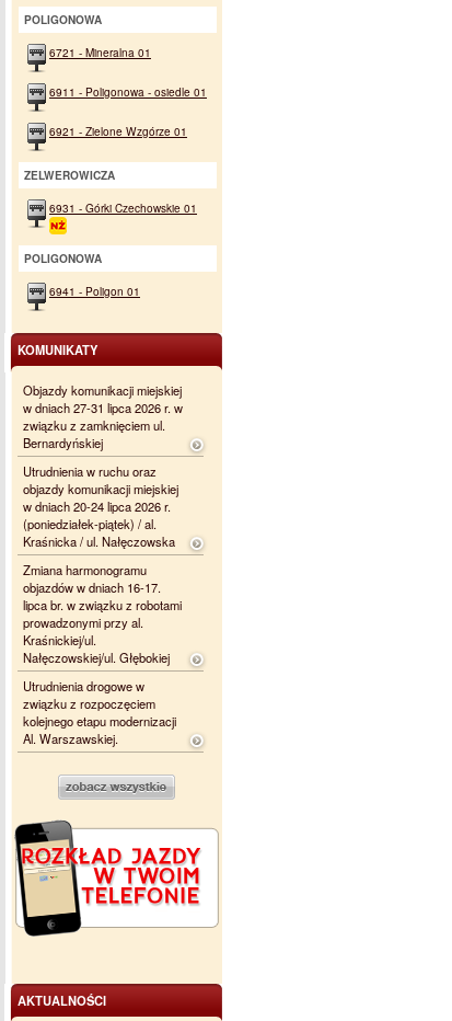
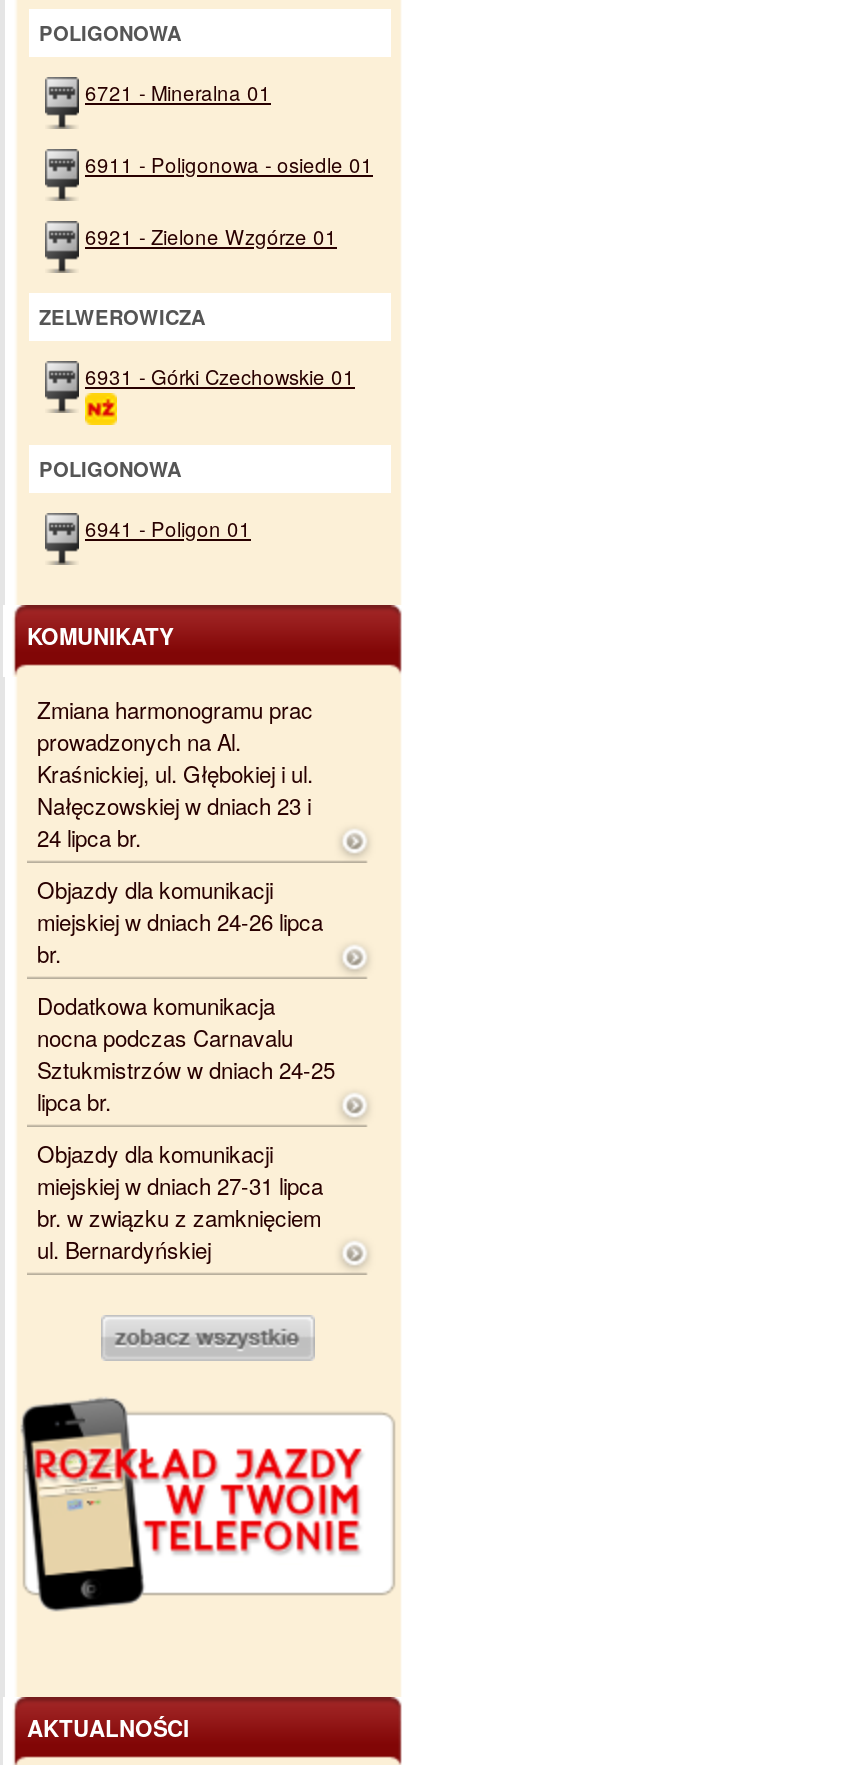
[23,382,183,452] Objazdy komunikacji miejskiej | w dniach 27-31 lipca 2026 r. w | związku z zamknięciem ul. | Bernardyńskiej -> [37,694,313,854] Zmiana harmonogramu prac | prowadzonych na Al. | Kraśnickiej, ul. Głębokiej i ul. | Nałęczowskiej w dniach 23 i | 24 lipca br.
[23,463,178,550] Utrudnienia w ruchu oraz | objazdy komunikacji miejskiej | w dniach 20-24 lipca 2026 r. | (poniedziałek-piątek) / al. | Kraśnicka / ul. Nałęczowska -> [37,874,323,970] Objazdy dla komunikacji | miejskiej w dniach 24-26 lipca | br.
[23,561,182,666] Zmiana harmonogramu | objazdów w dniach 16-17. | lipca br. w związku z robotami | prowadzonymi przy al. | Kraśnickiej/ul. | Nałęczowskiej/ul. Głębokiej -> [37,990,335,1118] Dodatkowa komunikacja | nocna podczas Carnavalu | Sztukmistrzów w dniach 24-25 | lipca br.
[23,677,176,748] Utrudnienia drogowe w | związku z rozpoczęciem | kolejnego etapu modernizacji | Al. Warszawskiej. -> [37,1138,323,1266] Objazdy dla komunikacji | miejskiej w dniach 27-31 lipca | br. w związku z zamknięciem | ul. Bernardyńskiej

